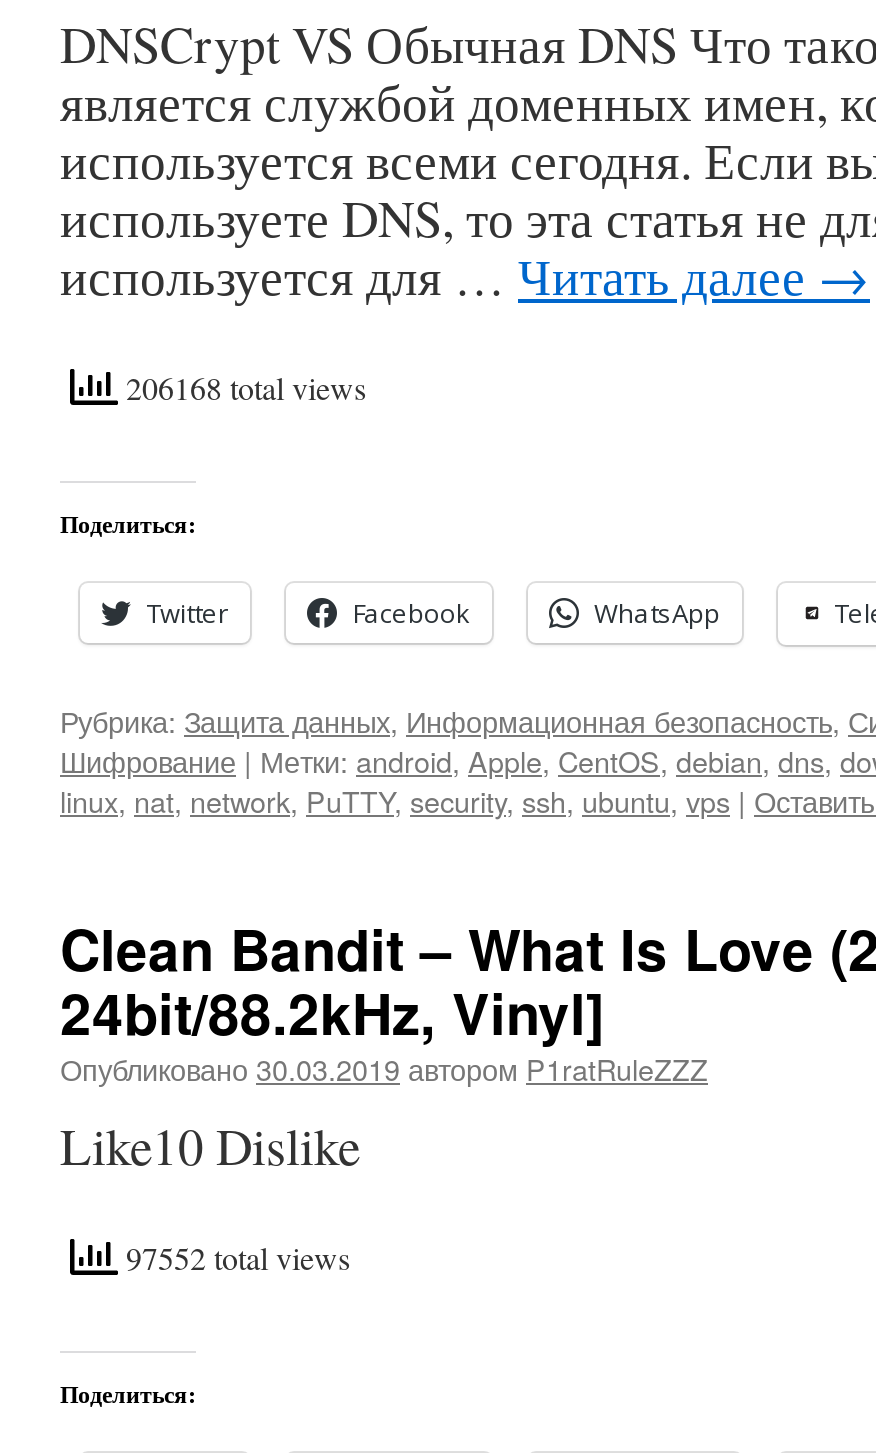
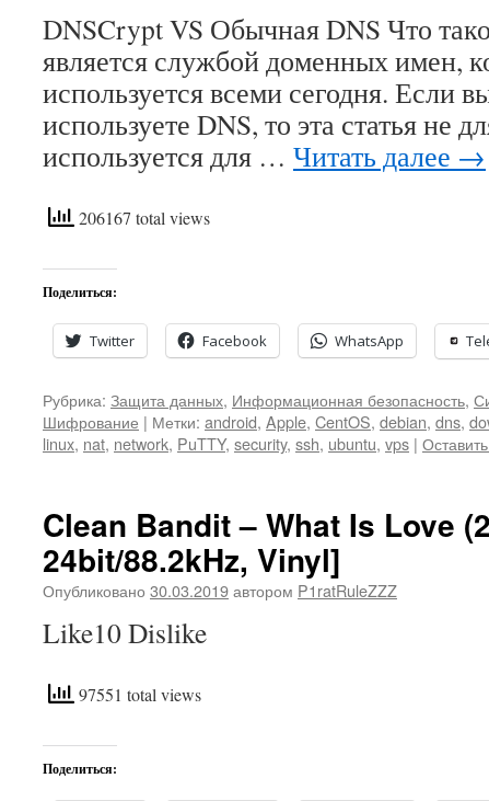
[118,366,366,408] 206168 total views -> [74,206,210,229] 206167 total views
[118,1236,350,1278] 97552 total views -> [74,682,201,705] 97551 total views

